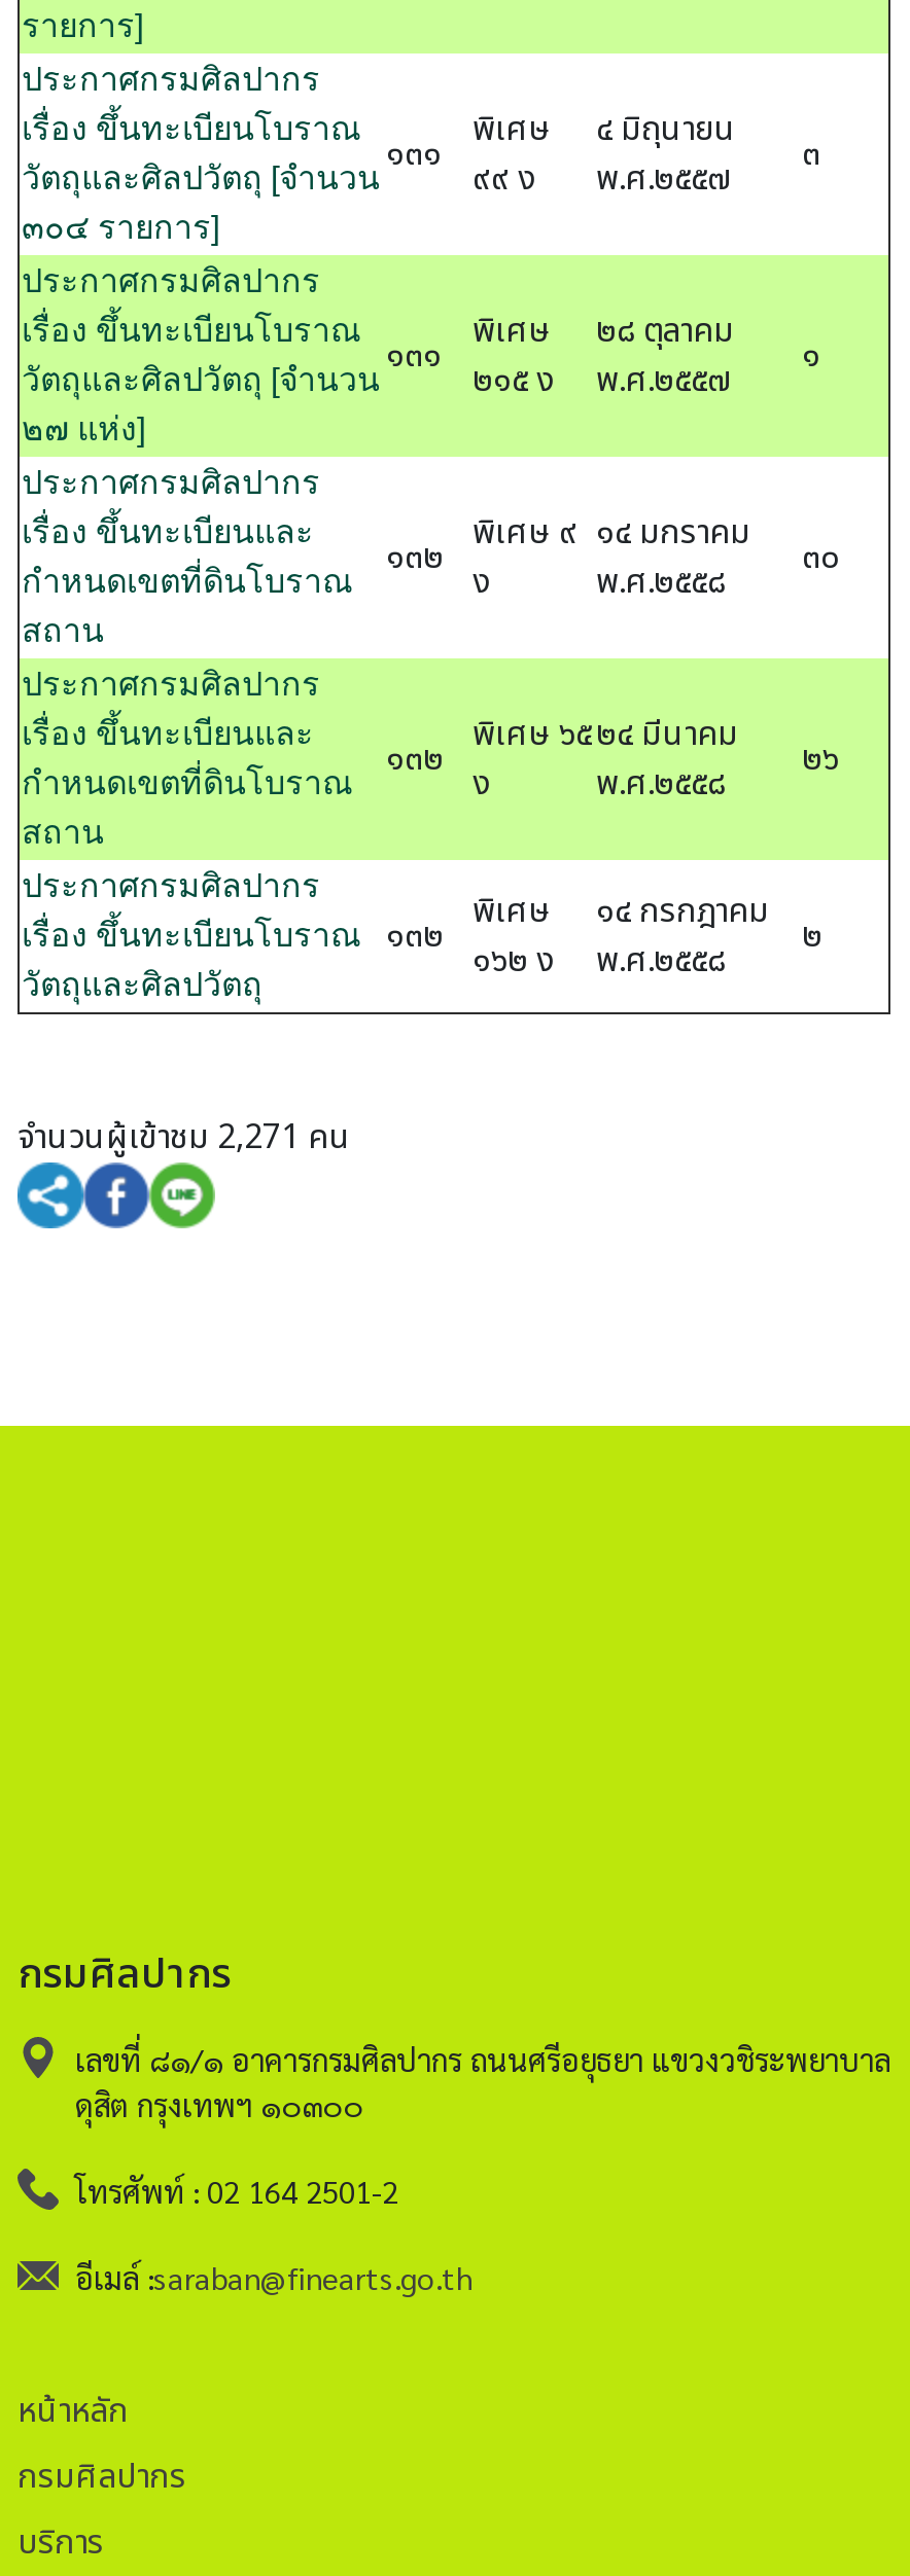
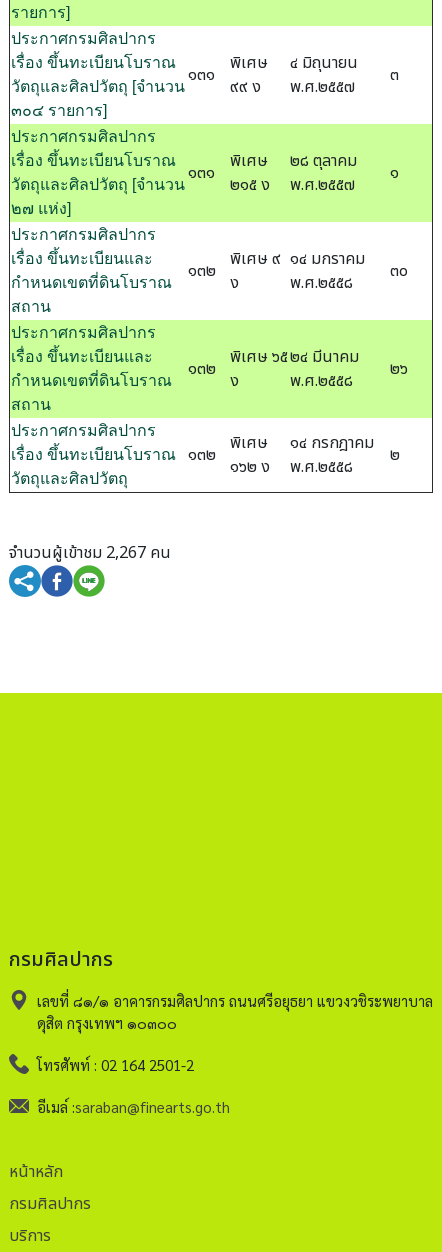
[17,1113,351,1162] จำนวนผู้เข้าชม 2,271 คน -> [9,541,171,565] จำนวนผู้เข้าชม 2,267 คน

